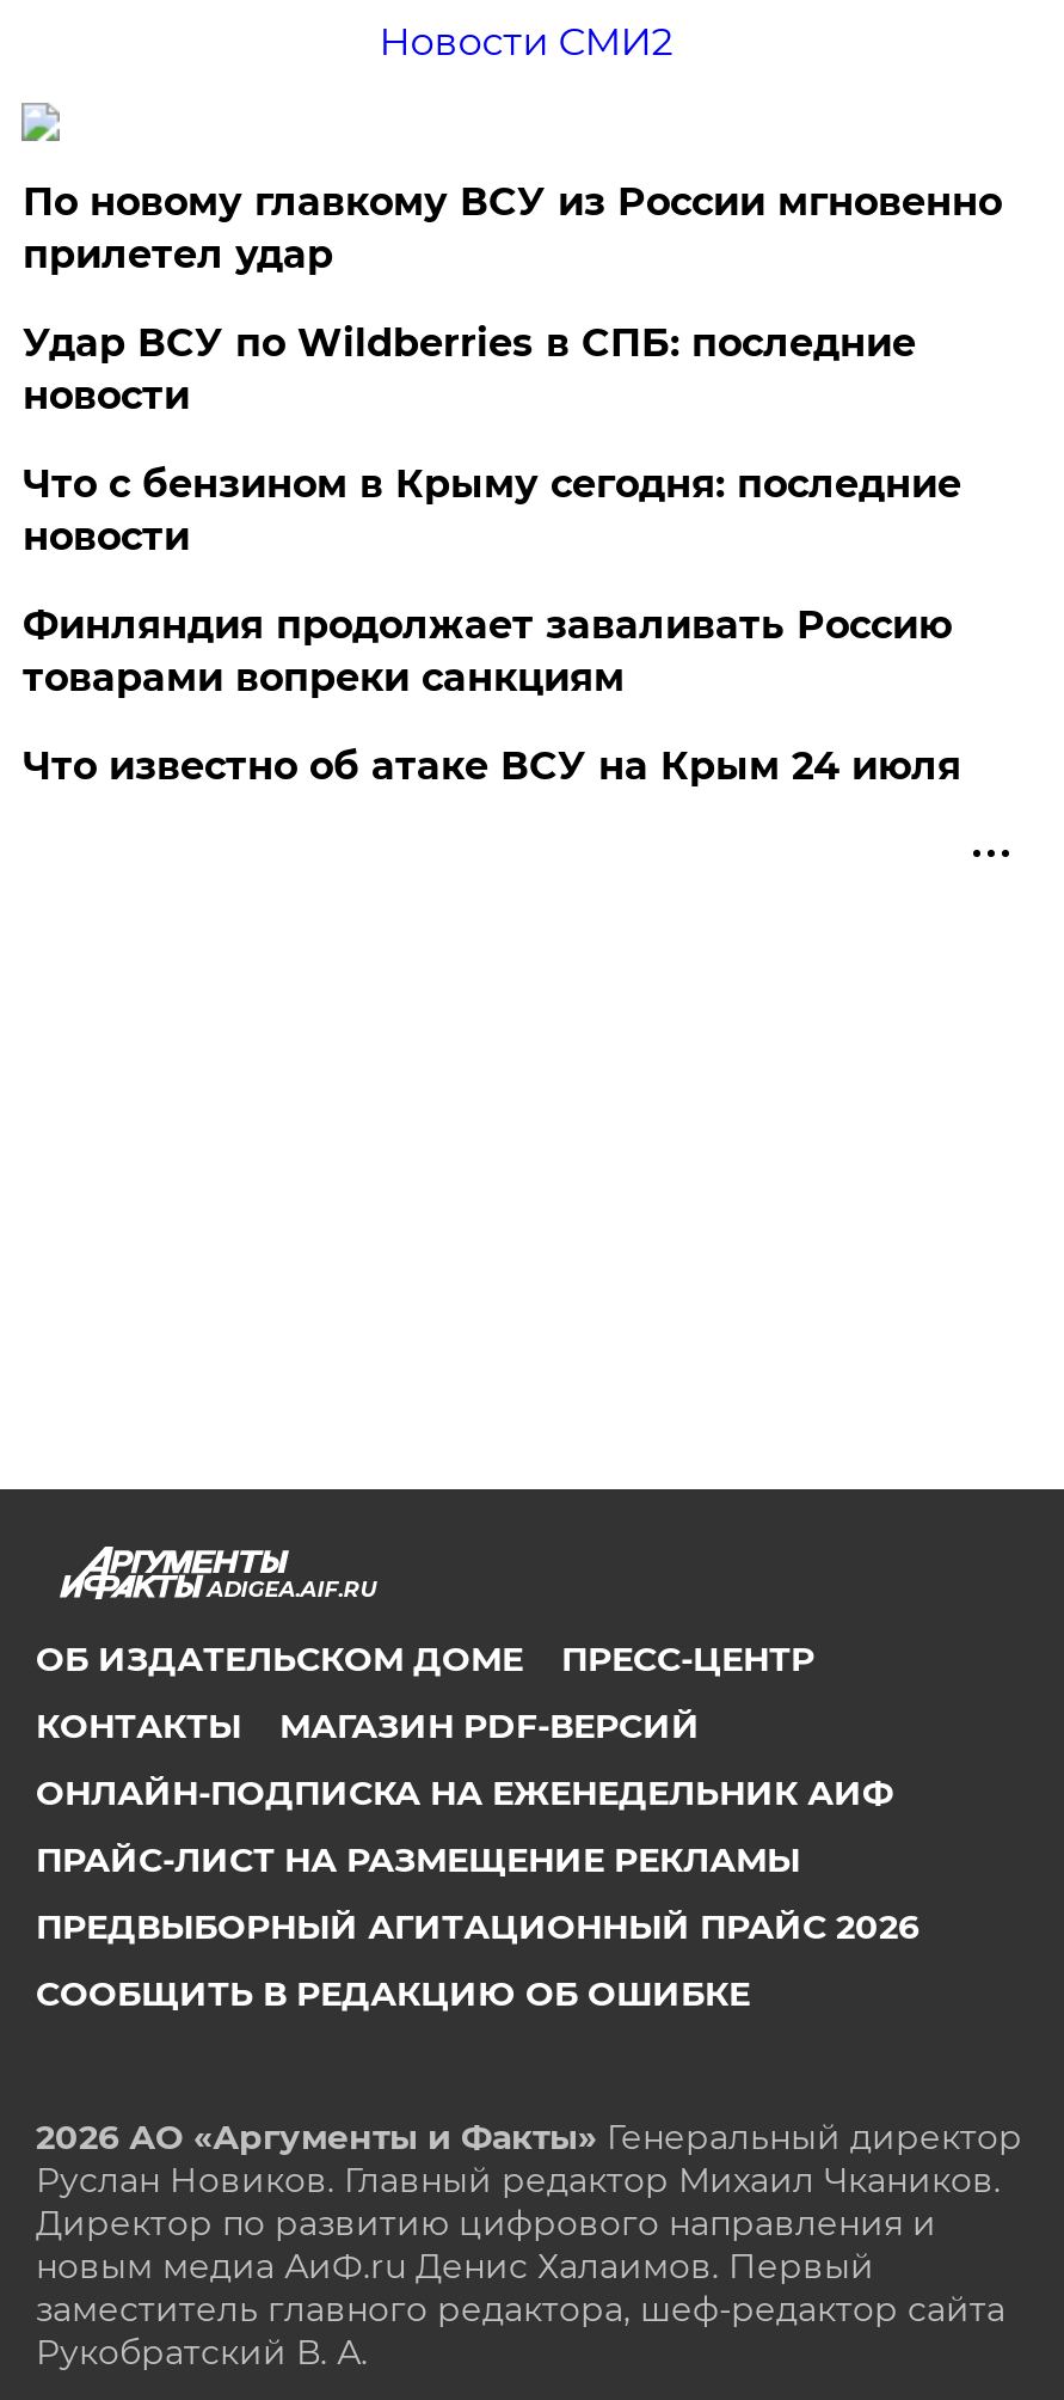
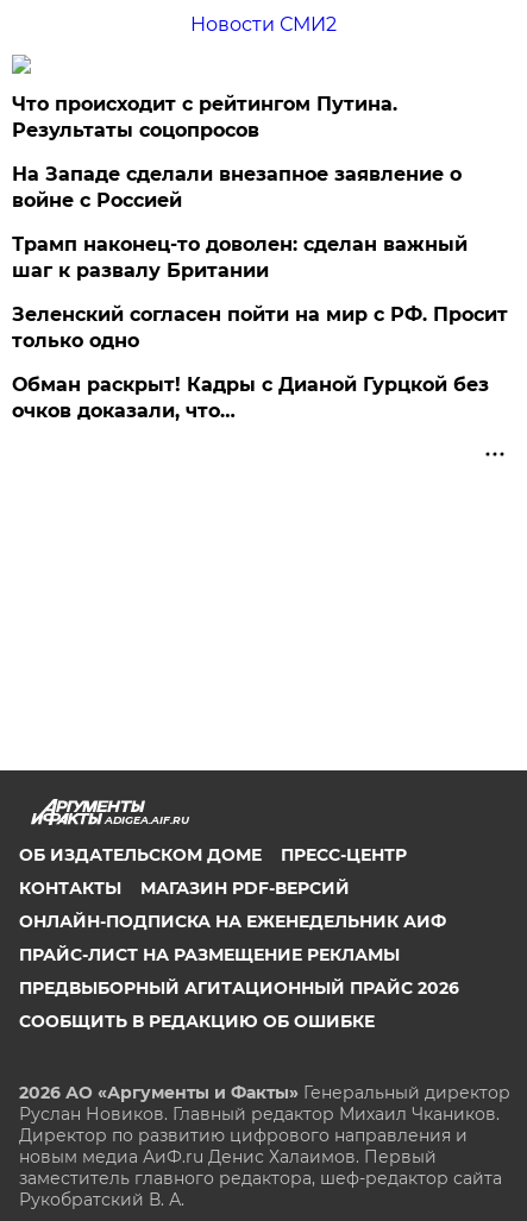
[22,179,1002,277] По новому главкому ВСУ из России мгновенно | прилетел удар -> [12,92,398,141] Что происходит с рейтингом Путина. | Результаты соцопросов
[22,320,916,418] Удар ВСУ по Wildberries в СПБ: последние | новости -> [12,163,462,211] На Западе сделали внезапное заявление о | войне с Россией
[22,461,961,559] Что с бензином в Крыму сегодня: последние | новости -> [12,233,468,282] Трамп наконец-то доволен: сделан важный | шаг к развалу Британии
[22,602,952,700] Финляндия продолжает заваливать Россию | товарами вопреки санкциям -> [12,303,508,352] Зеленский согласен пойти на мир с РФ. Просит | только одно
[22,743,961,788] Что известно об атаке ВСУ на Крым 24 июля -> [12,373,489,422] Обман раскрыт! Кадры с Дианой Гурцкой без | очков доказали, что…

